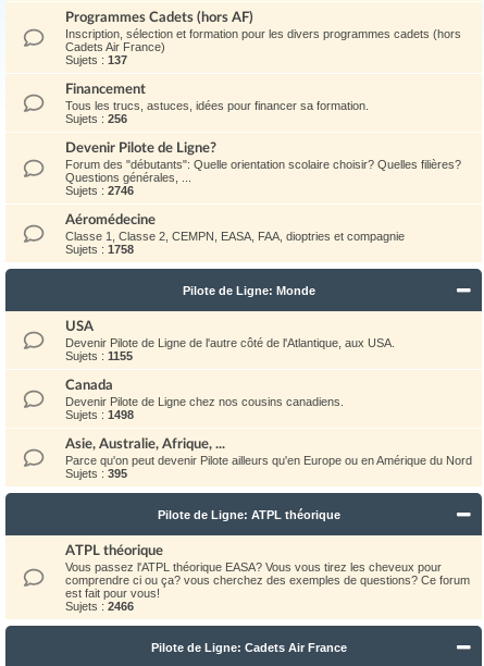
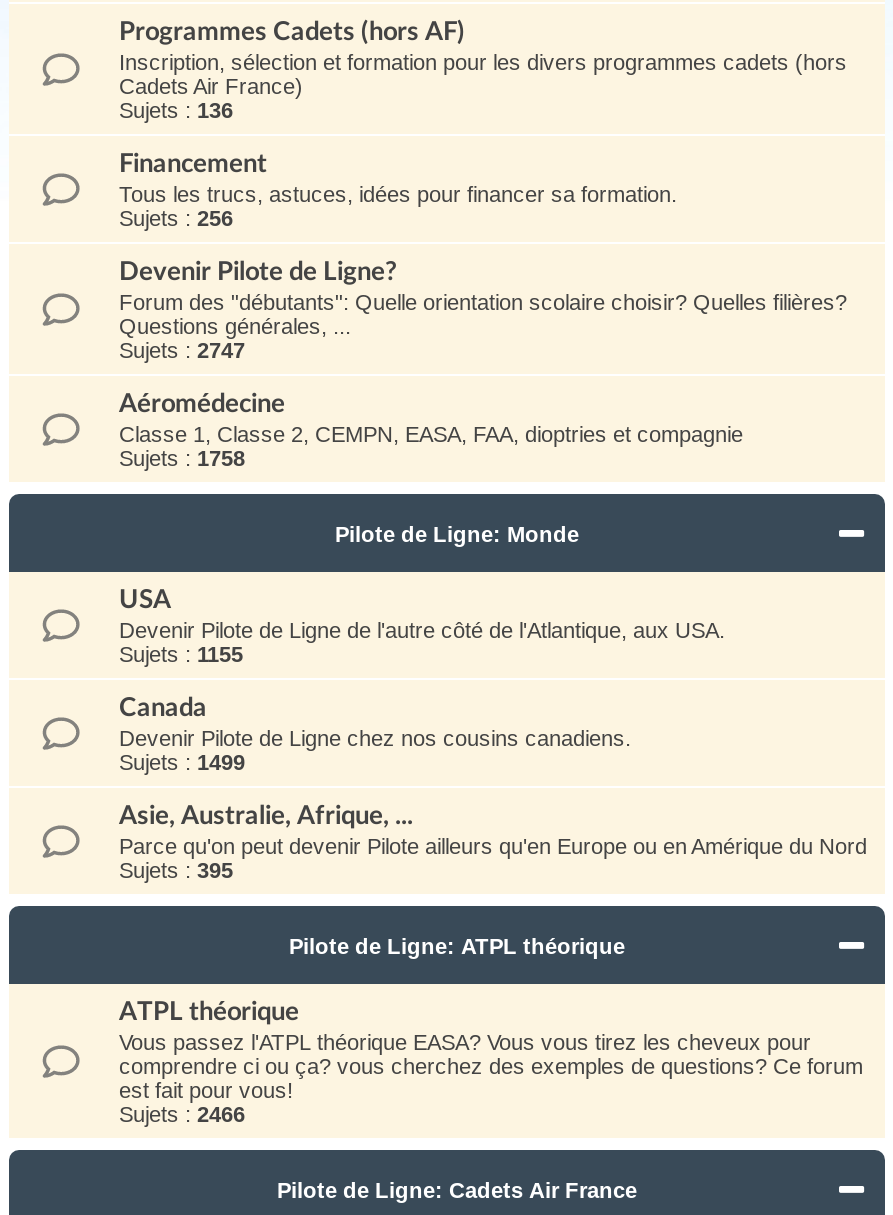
[65,53,127,66] Sujets : 137 -> [119,98,233,122] Sujets : 136
[65,184,134,197] Sujets : 2746 -> [119,338,245,362] Sujets : 2747
[65,408,134,421] Sujets : 1498 -> [119,750,245,774] Sujets : 1499

